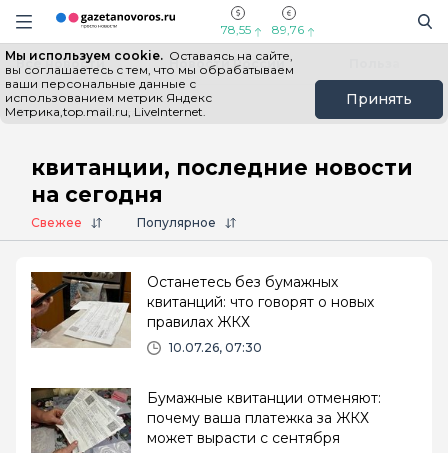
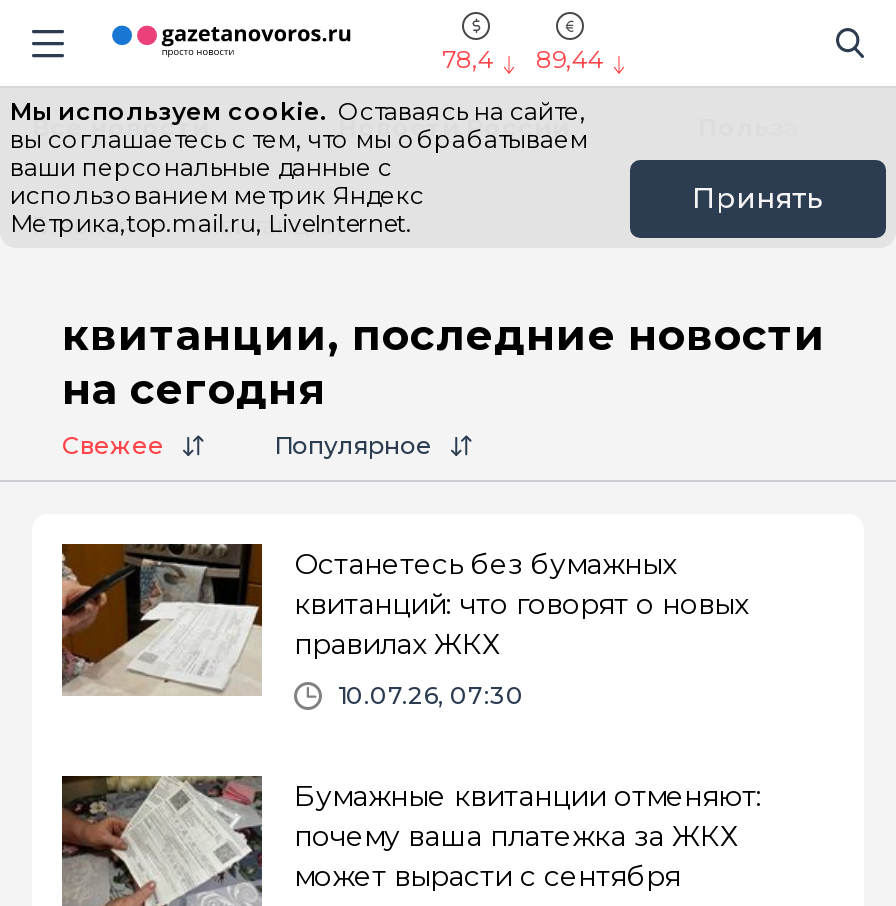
[221,22,251,37] 78,55 -> [442,44,494,74] 78,4
[272,22,304,37] 89,76 -> [536,44,604,74] 89,44

